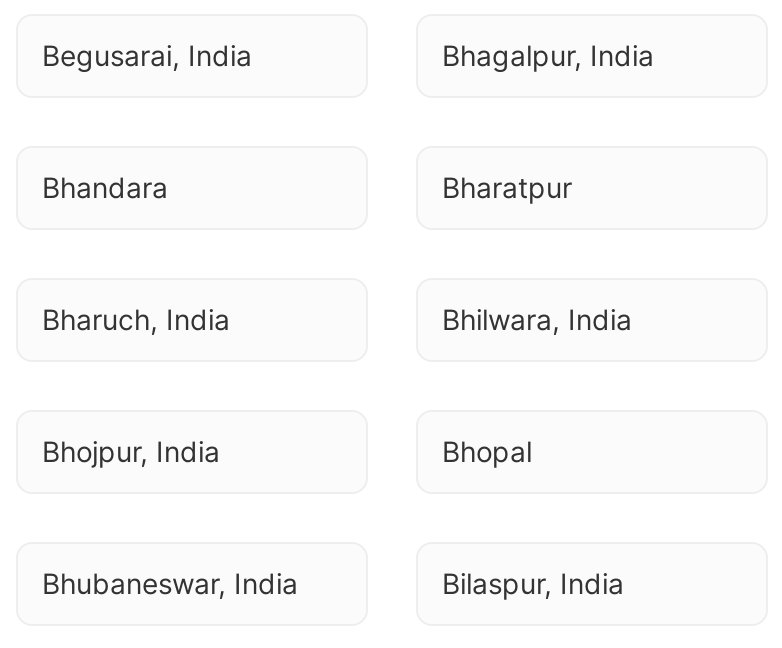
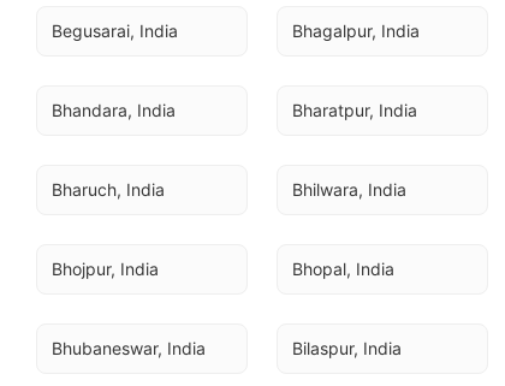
[42,170,572,204] Bhandara | Bharatpur -> [52,100,417,120] Bhandara, India | Bharatpur, India
[442,434,532,468] Bhopal -> [292,259,394,279] Bhopal, India

